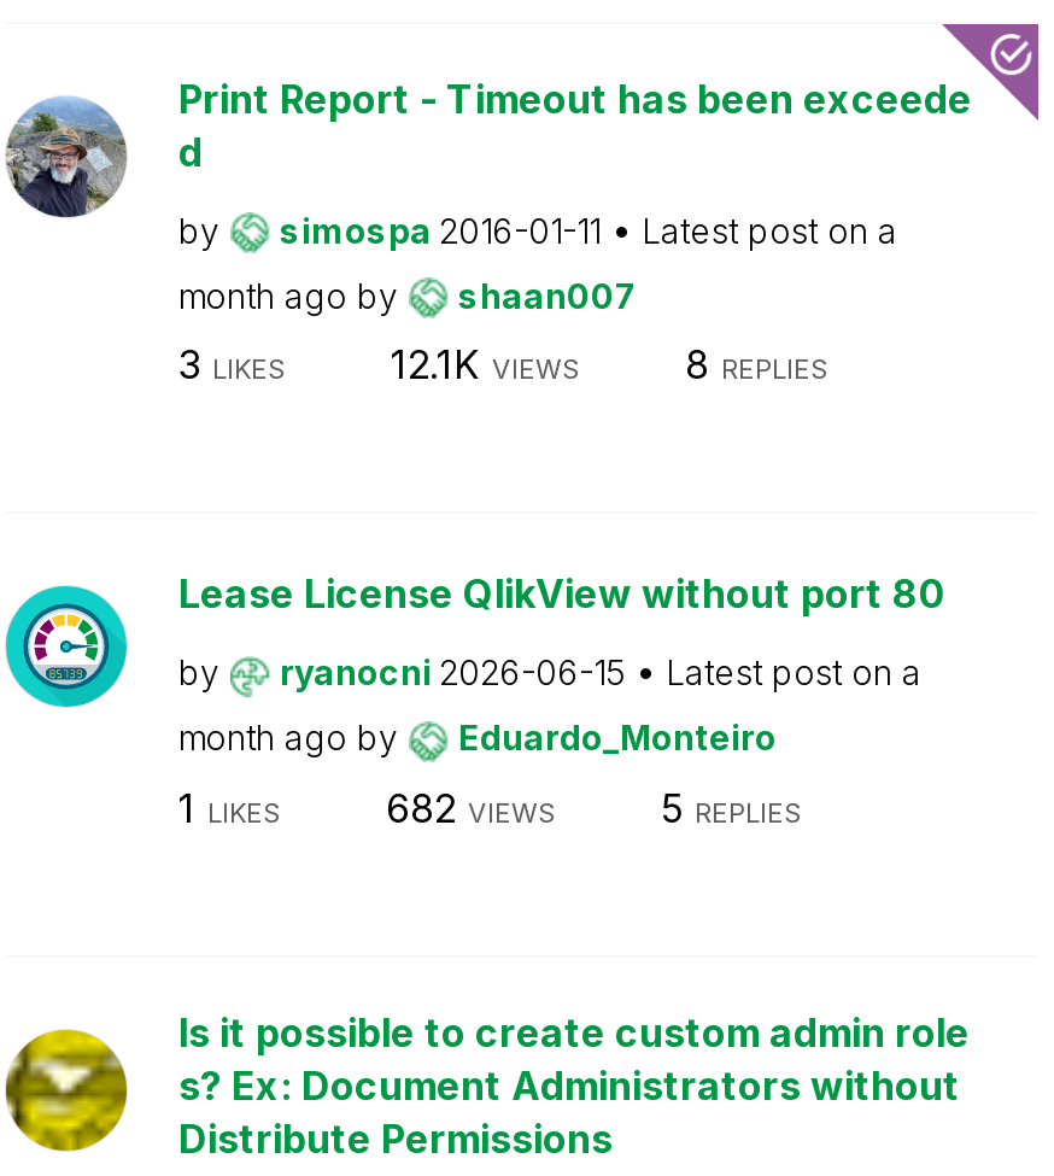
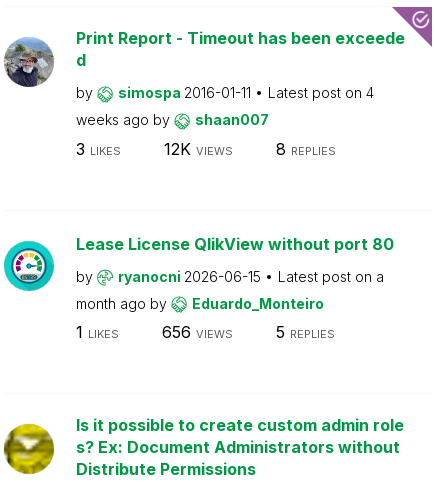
[642,209,897,250] Latest post on a -> [267,84,373,101] Latest post on 4
[178,274,408,315] month ago by -> [75,111,173,128] weeks ago by
[178,340,830,388] 3 LIKES 12.1K VIEWS 8 REPLIES -> [75,138,335,158] 3 LIKES 12K VIEWS 8 REPLIES
[178,783,803,831] 1 LIKES 682 VIEWS 5 REPLIES -> [75,322,334,342] 1 LIKES 656 VIEWS 5 REPLIES

